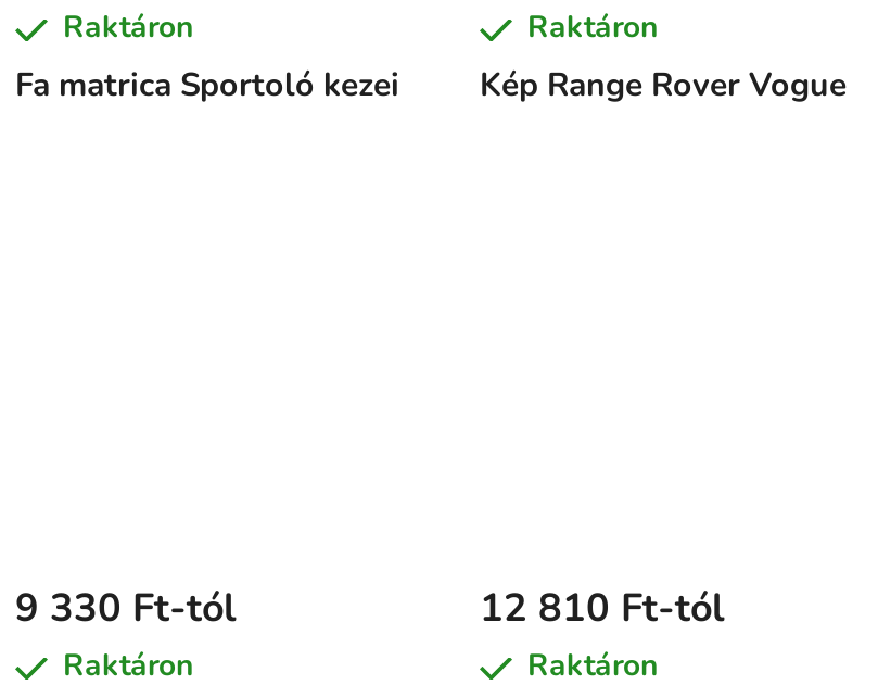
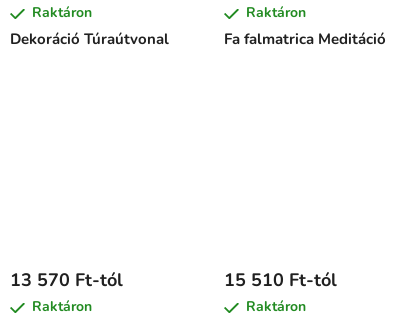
[15,63,399,107] Fa matrica Sportoló kezei -> [10,29,169,49] Dekoráció Túraútvonal
[480,63,847,107] Kép Range Rover Vogue -> [224,29,386,49] Fa falmatrica Meditáció
[15,582,237,634] 9 330 Ft-tól -> [10,268,123,292] 13 570 Ft-tól
[480,582,725,634] 12 810 Ft-tól -> [224,268,337,292] 15 510 Ft-tól

